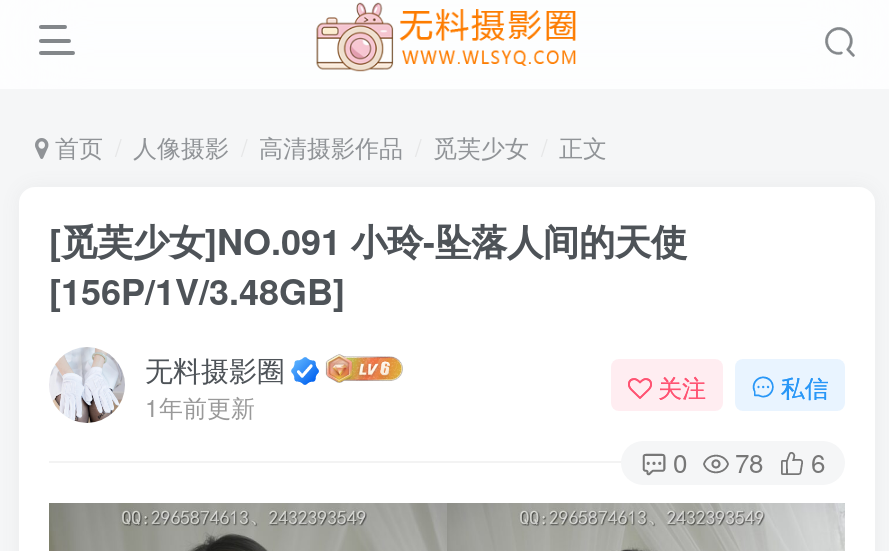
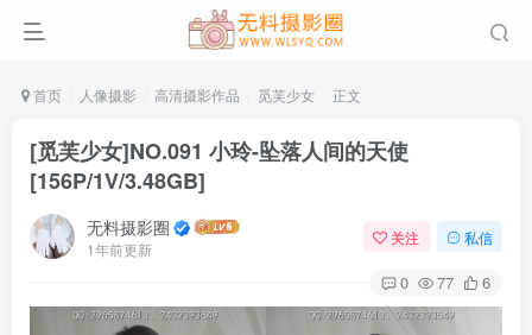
[673,443,825,481] 0 78 6 -> [400,271,490,293] 0 77 6

